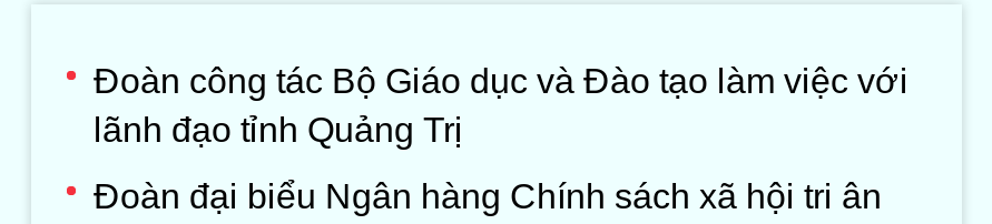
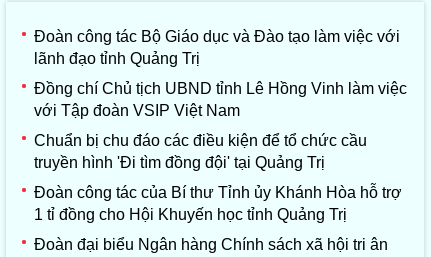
none -> [34,80,407,223] Đồng chí Chủ tịch UBND tỉnh Lê Hồng Vinh làm việc | với Tập đoàn VSIP Việt Nam | Chuẩn bị chu đáo các điều kiện để tổ chức cầu | truyền hình 'Đi tìm đồng đội' tại Quảng Trị | Đoàn công tác của Bí thư Tỉnh ủy Khánh Hòa hỗ trợ | 1 tỉ đồng cho Hội Khuyến học tỉnh Quảng Trị

